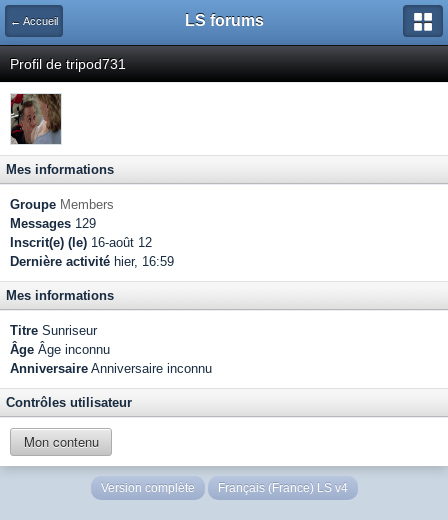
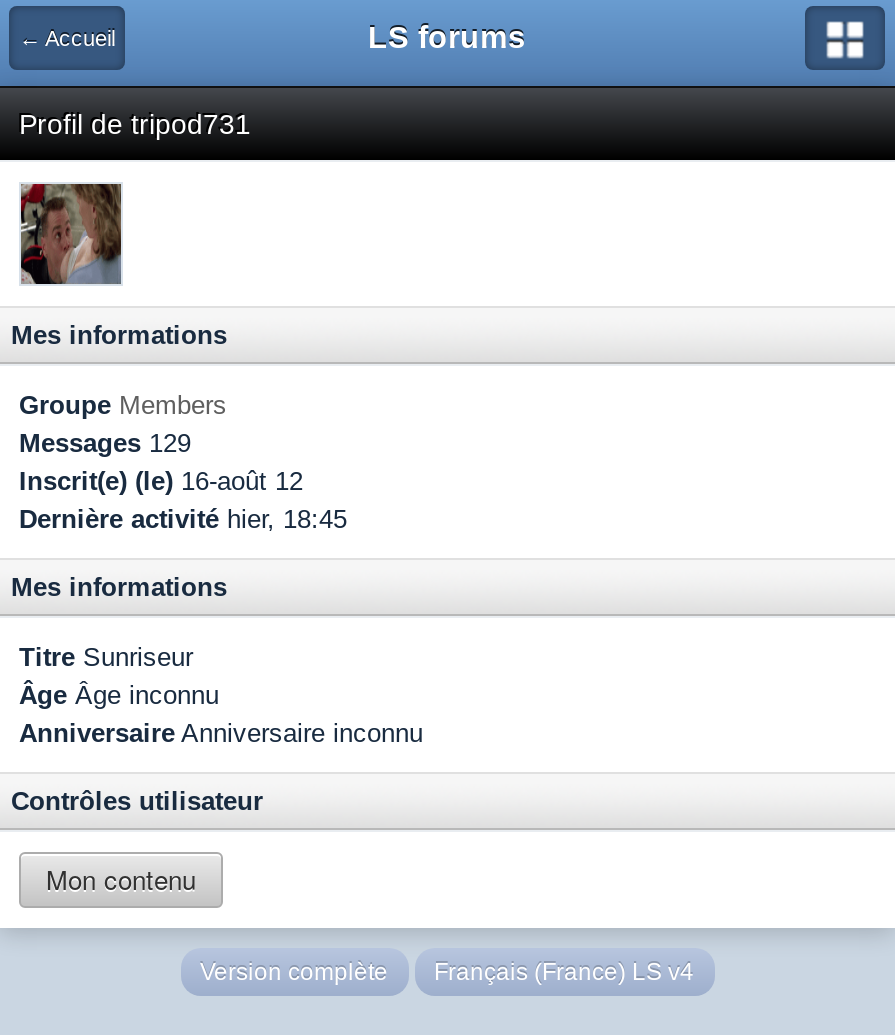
[10,254,174,269] Dernière activité hier, 16:59 -> [19,504,347,534] Dernière activité hier, 18:45

